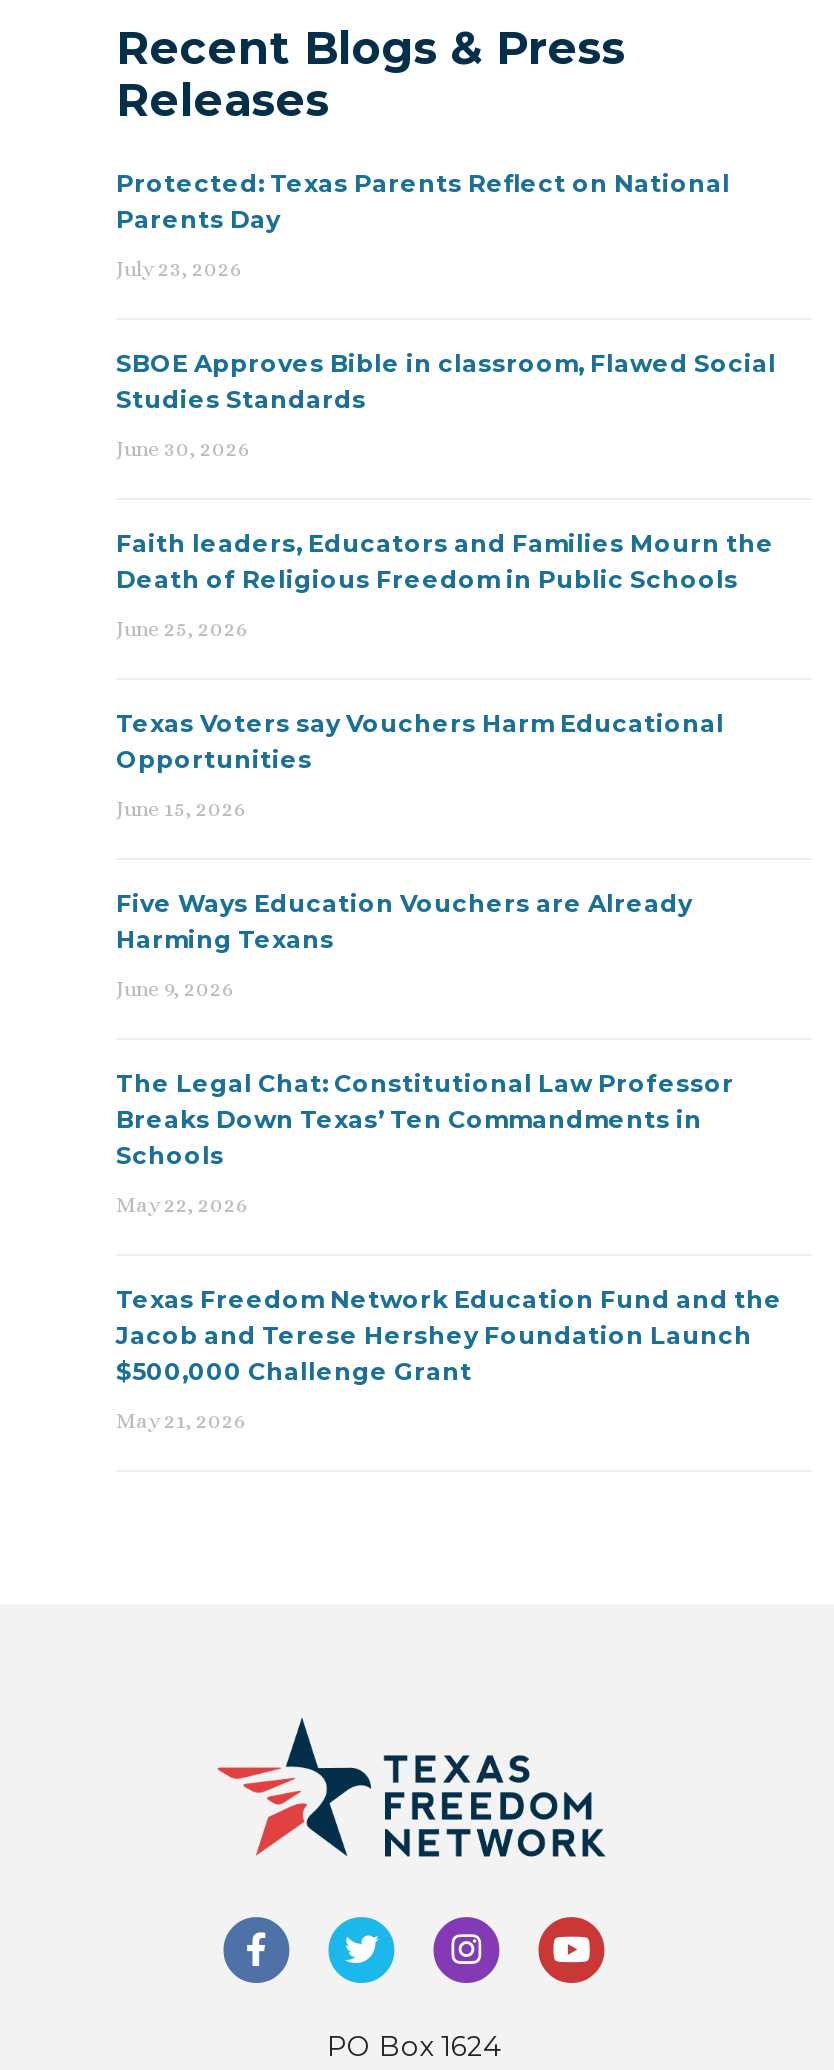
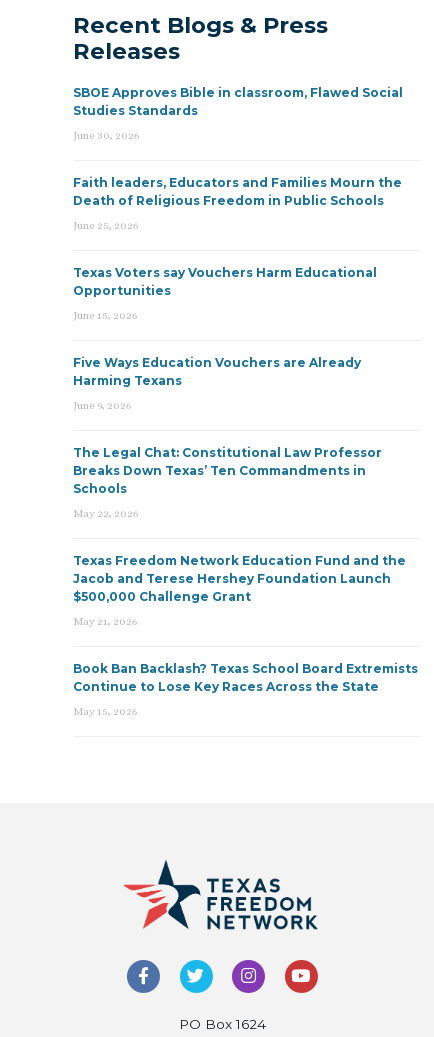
[116,167,730,281] Protected: Texas Parents Reflect on National | Parents Day | July 23, 2026 -> none
moved [116,347,782,1433] -> [73,85,406,628]: SBOE Approves Bible in classroom, Flawed Social | Studies Standards | June 30, 2026 | ... | $500,000 Challenge Grant | May 21, 2026
none -> [73,661,418,718] Book Ban Backlash? Texas School Board Extremists | Continue to Lose Key Races Across the State | May 15, 2026

